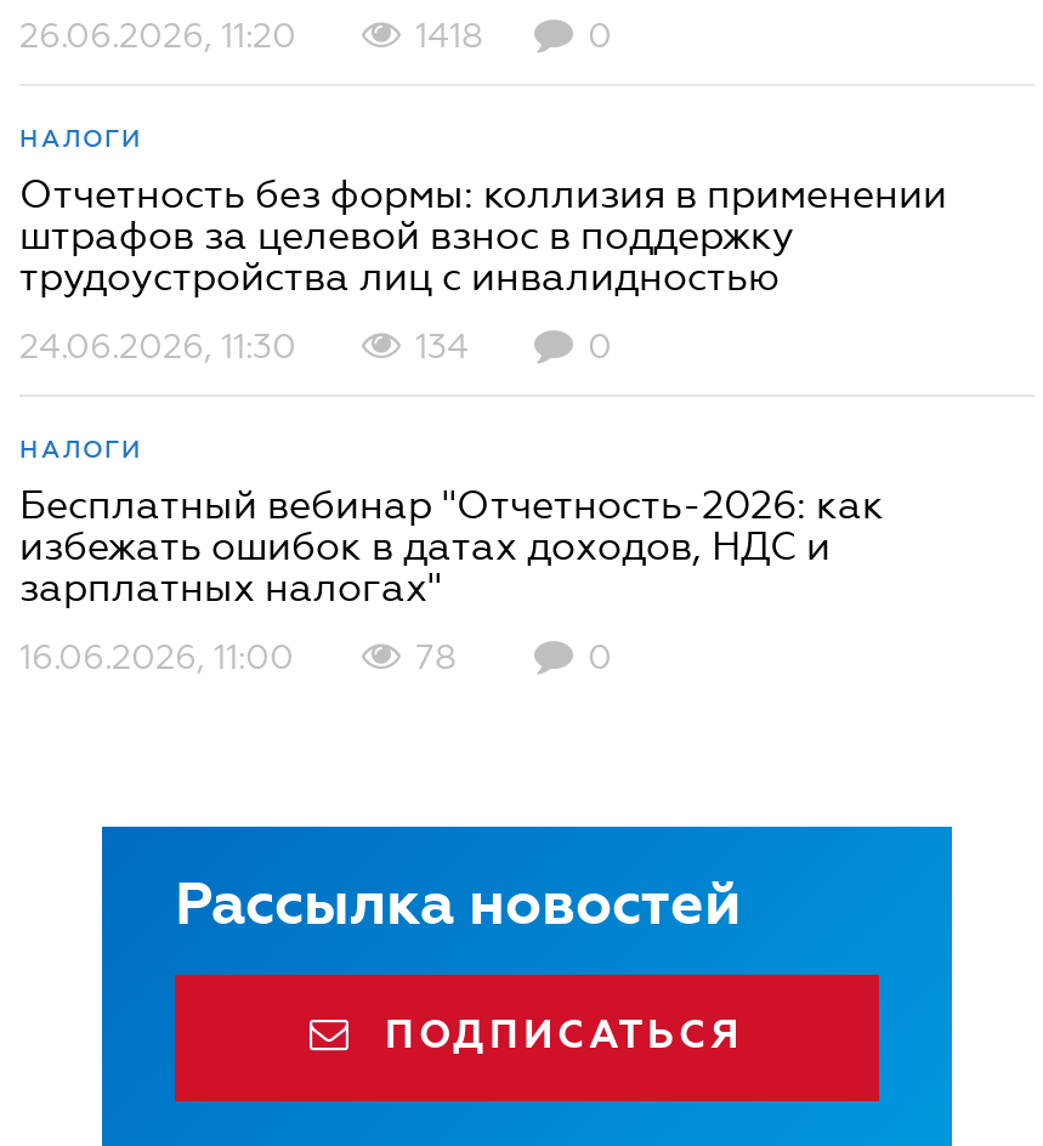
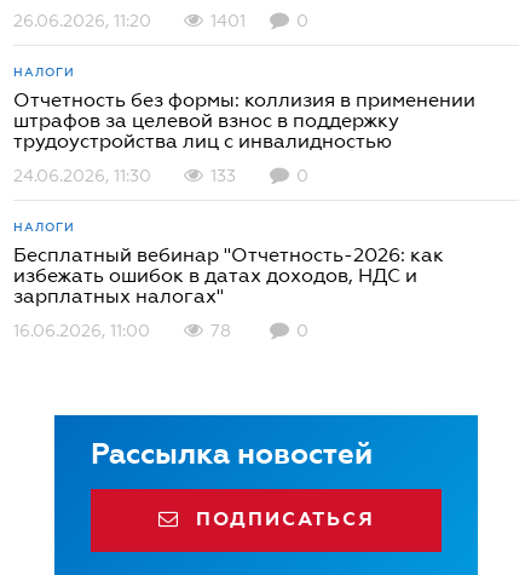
[415,15,483,53] 1418 -> [210,10,246,30] 1401
[415,325,469,364] 134 -> [210,165,236,185] 133

